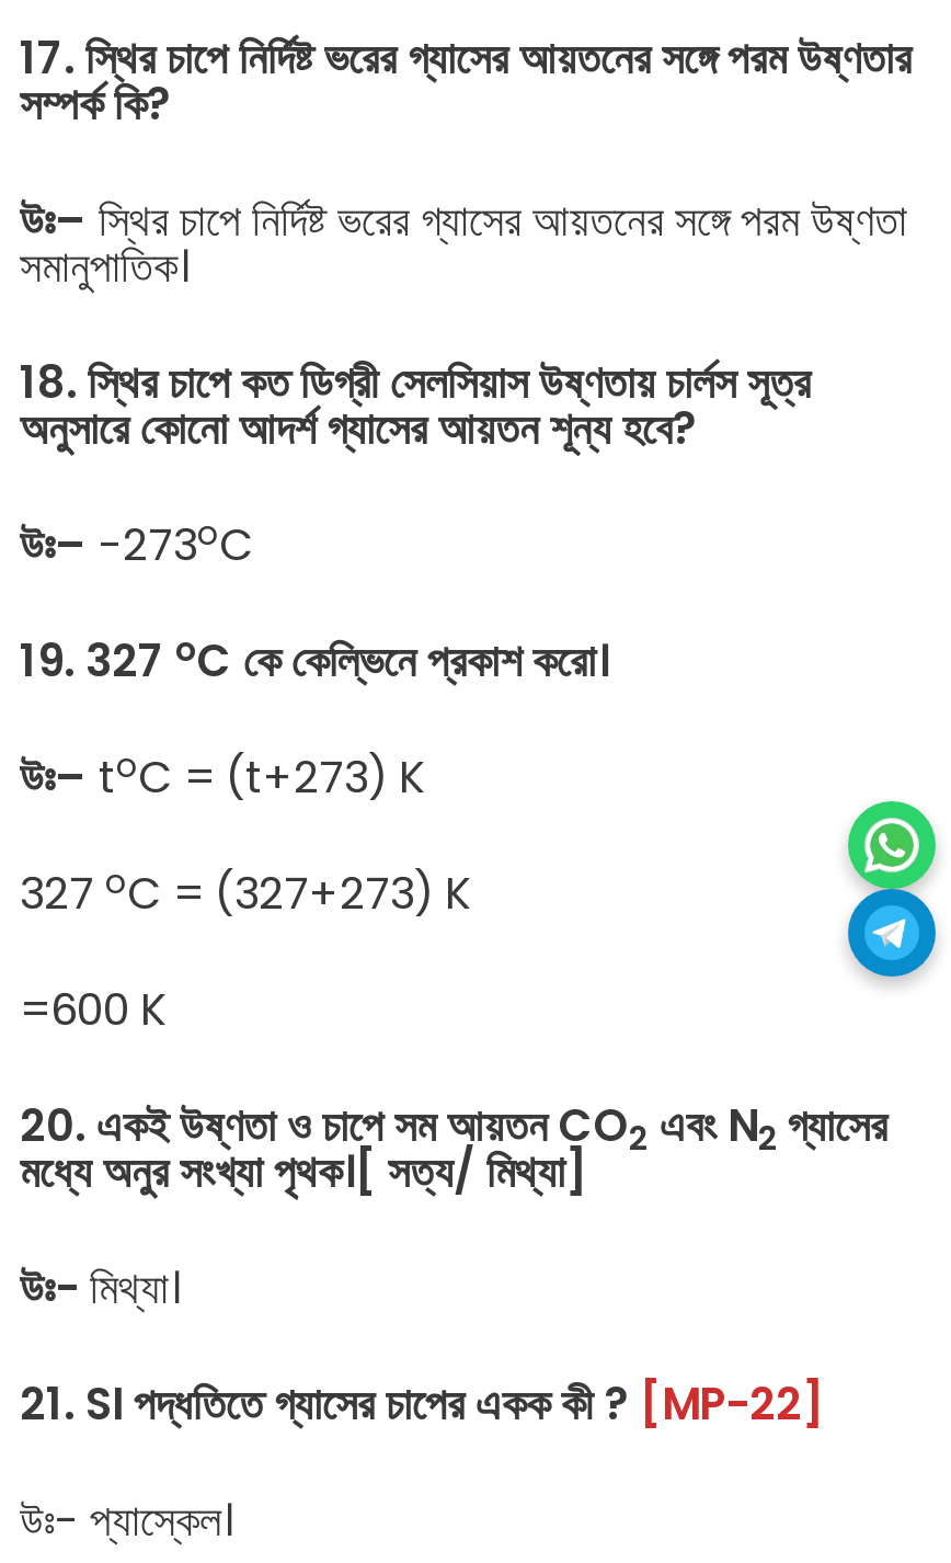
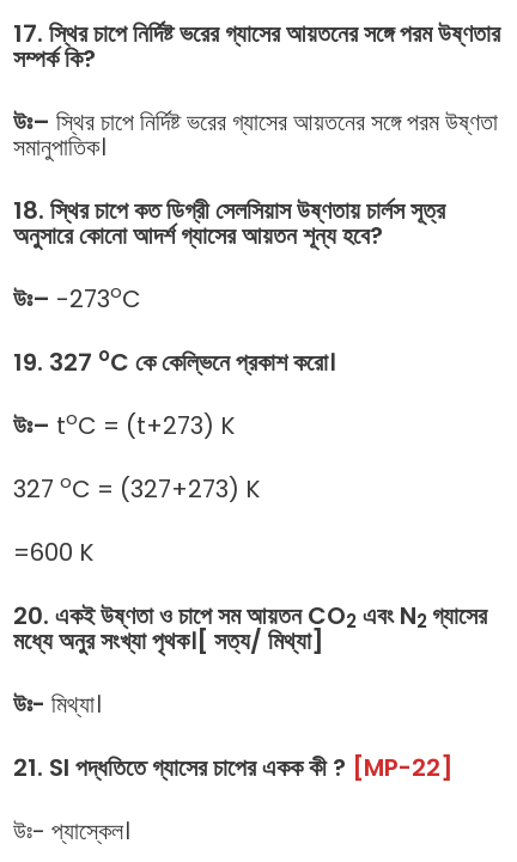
[844,798,940,989] [image] -> none

